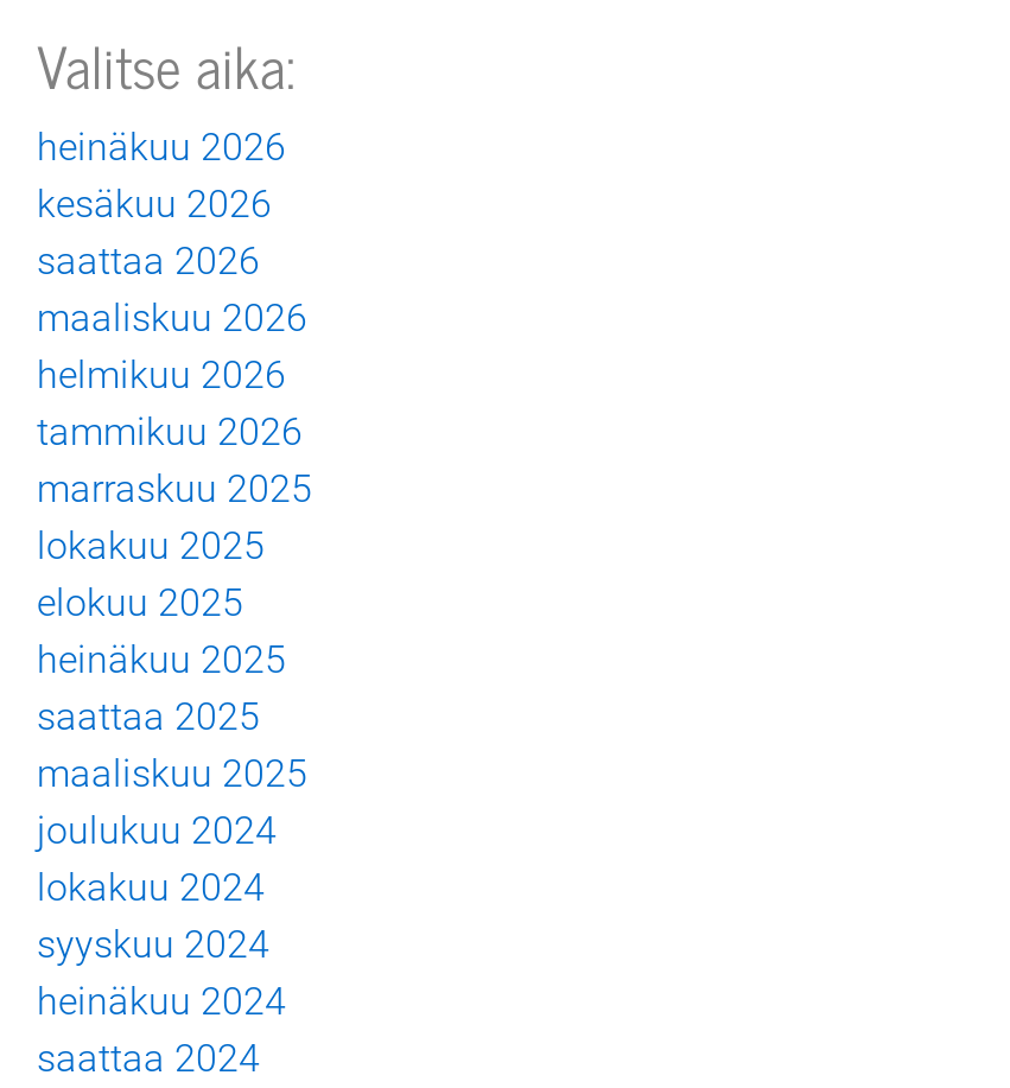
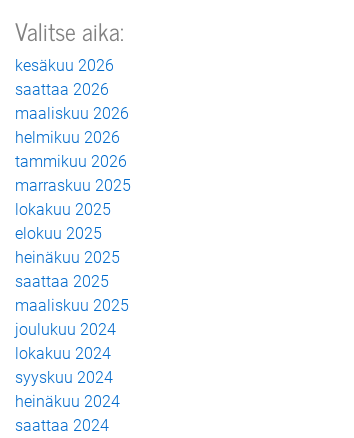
[37,125,286,170] heinäkuu 2026 -> none

